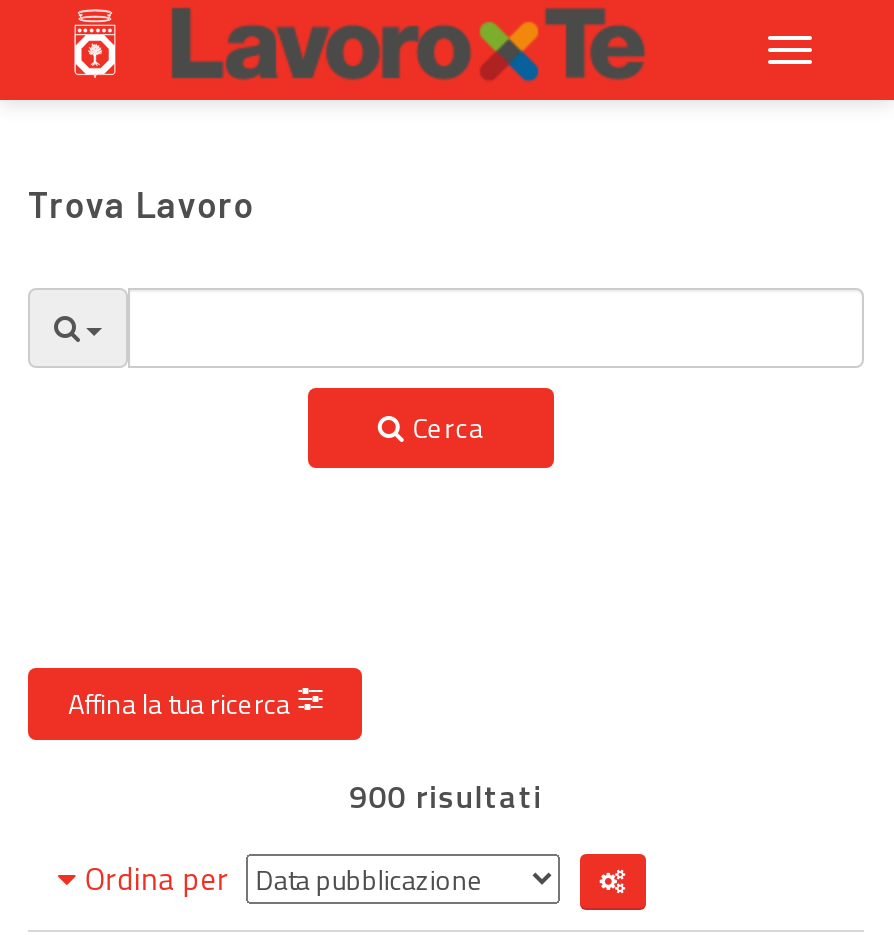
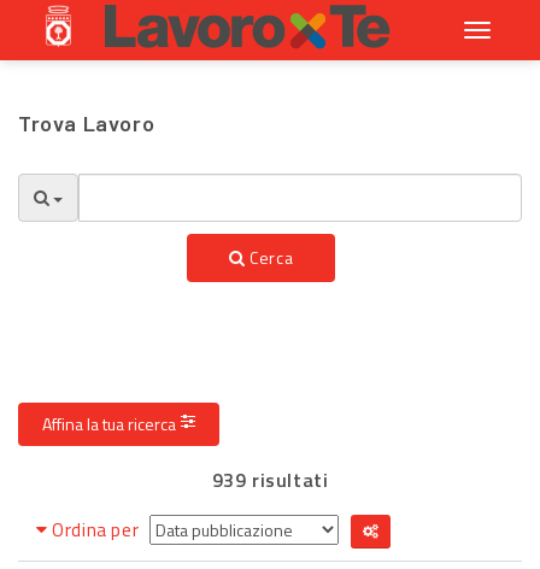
[349,772,543,820] 900 risultati -> [212,465,328,494] 939 risultati

